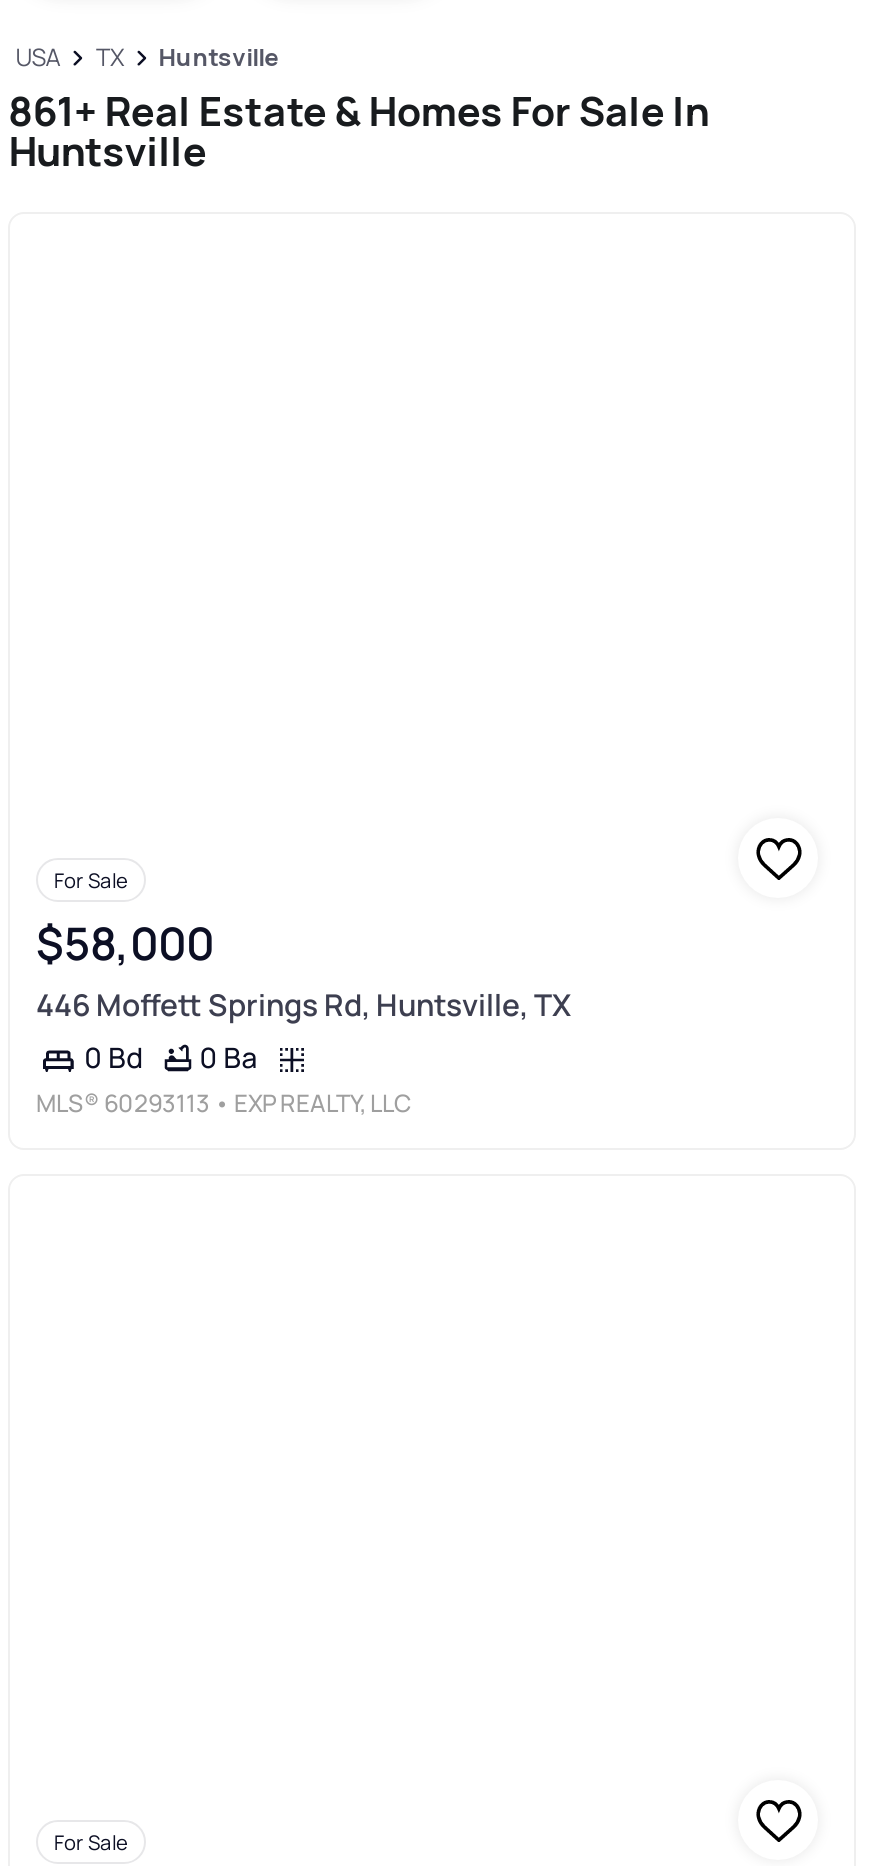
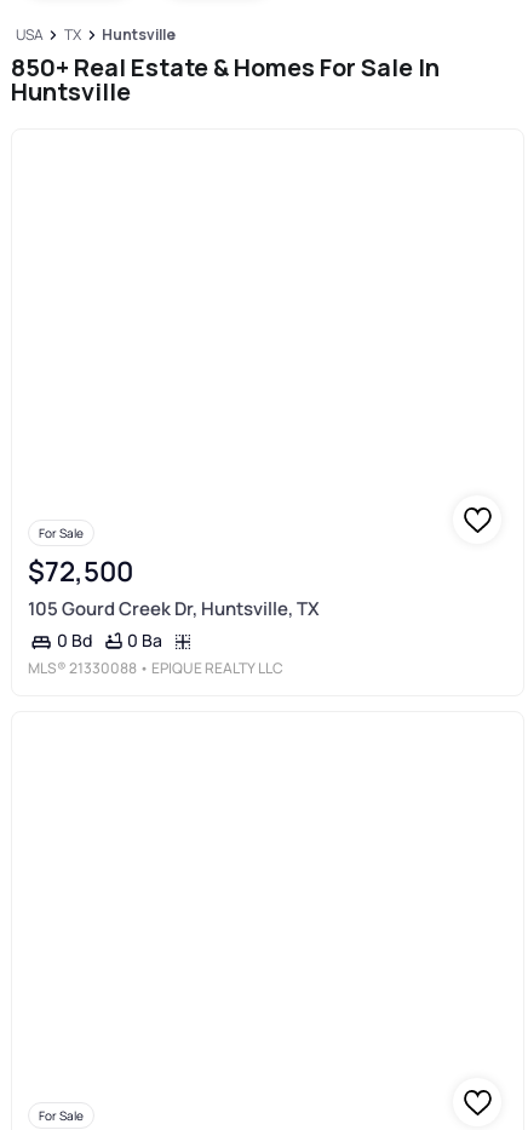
[8,84,708,138] 861+ Real Estate & Homes For Sale In -> [11,51,440,83] 850+ Real Estate & Homes For Sale In
[36,913,214,975] $58,000 -> [28,553,133,590] $72,500
[36,984,572,1026] 446 Moffett Springs Rd, Huntsville, TX -> [28,596,320,621] 105 Gourd Creek Dr, Huntsville, TX
[36,1086,412,1120] MLS® 60293113 • EXP REALTY, LLC -> [28,658,283,678] MLS® 21330088 • EPIQUE REALTY LLC

